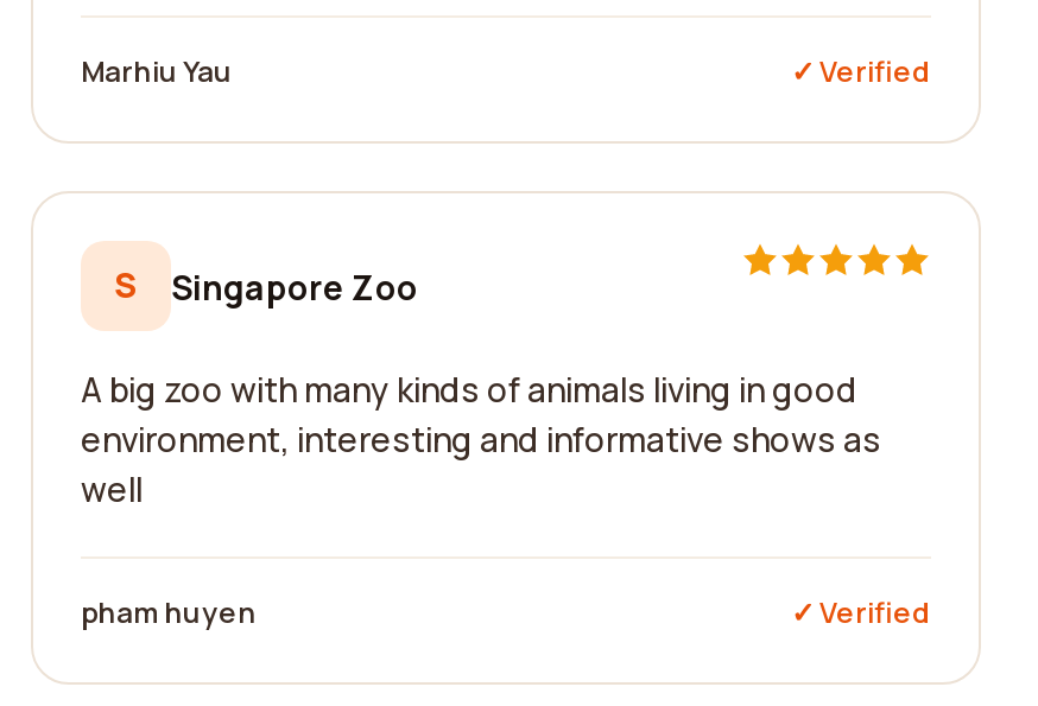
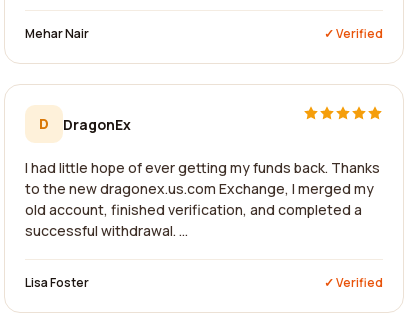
[81,51,233,91] Marhiu Yau -> [25,25,89,42] Mehar Nair
[114,262,418,309] S | Singapore Zoo -> [39,114,131,133] D | DragonEx
[81,367,881,511] A big zoo with many kinds of animals living in good | environment, interesting and informative shows as | well -> [25,158,380,240] I had little hope of ever getting my funds back. Thanks | to the new dragonex.us.com Exchange, I merged my | old account, finished verification, and completed a | successful withdrawal. ...
[81,592,257,632] pham huyen -> [25,274,89,291] Lisa Foster

